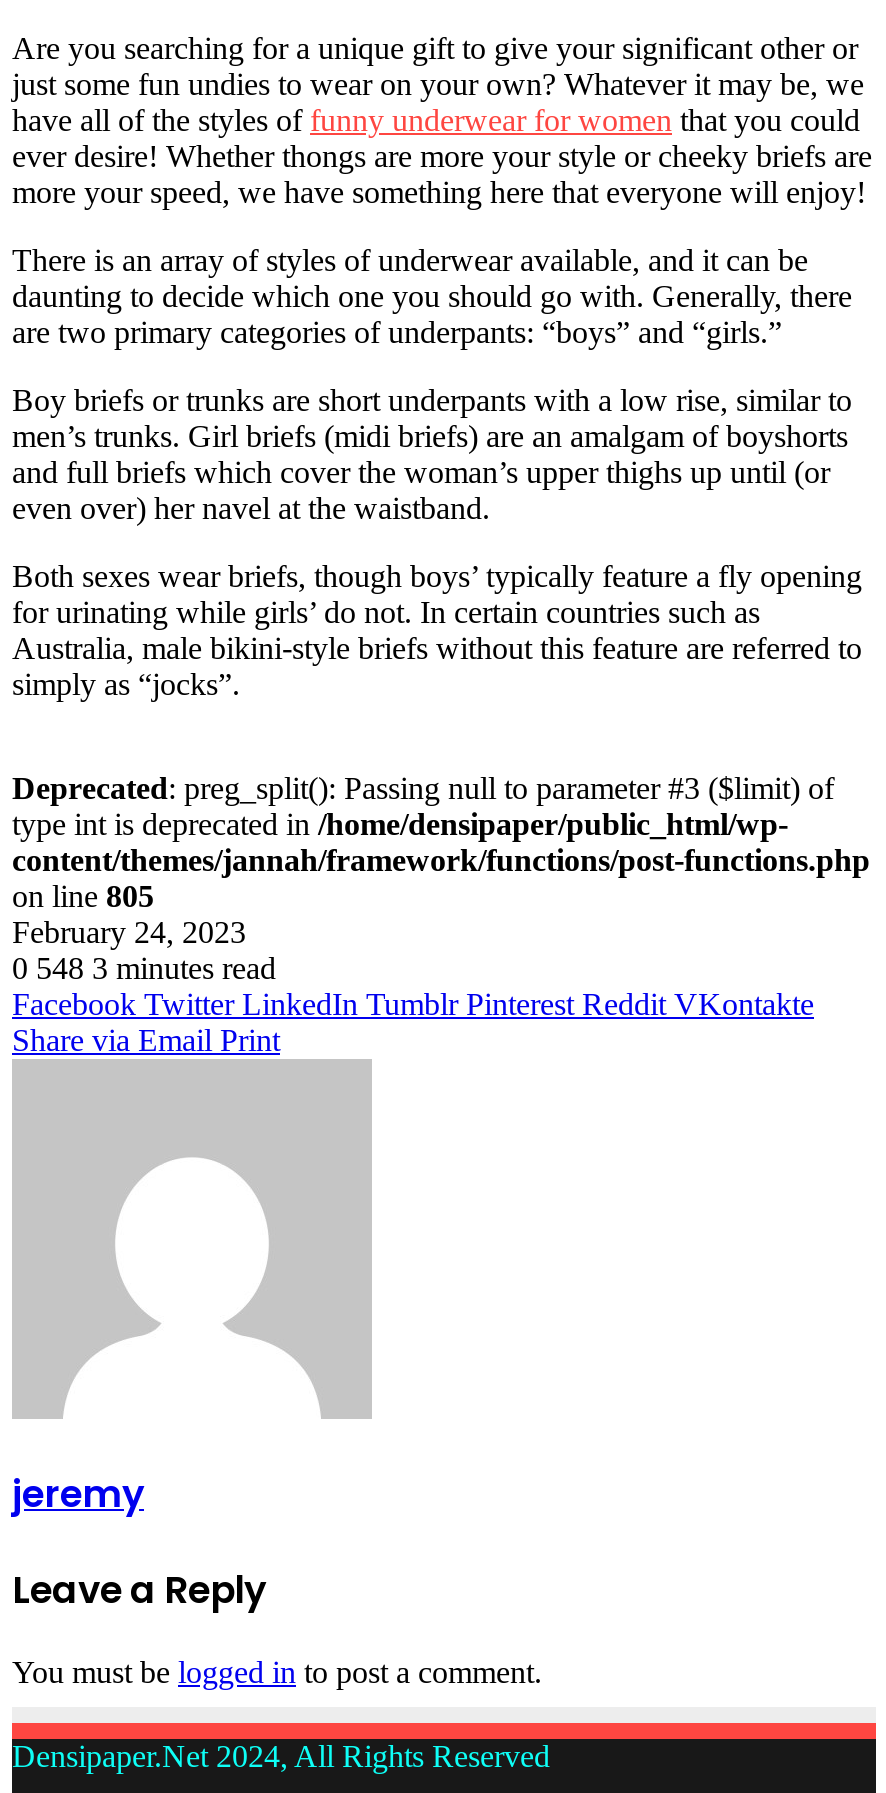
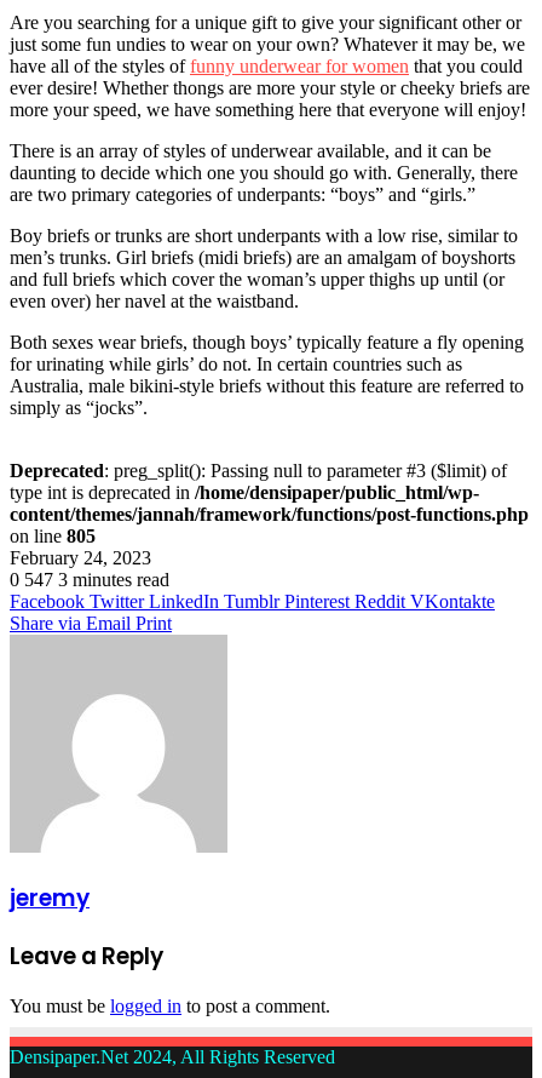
[12,951,276,985] 0 548 3 minutes read -> [10,569,169,590] 0 547 3 minutes read

